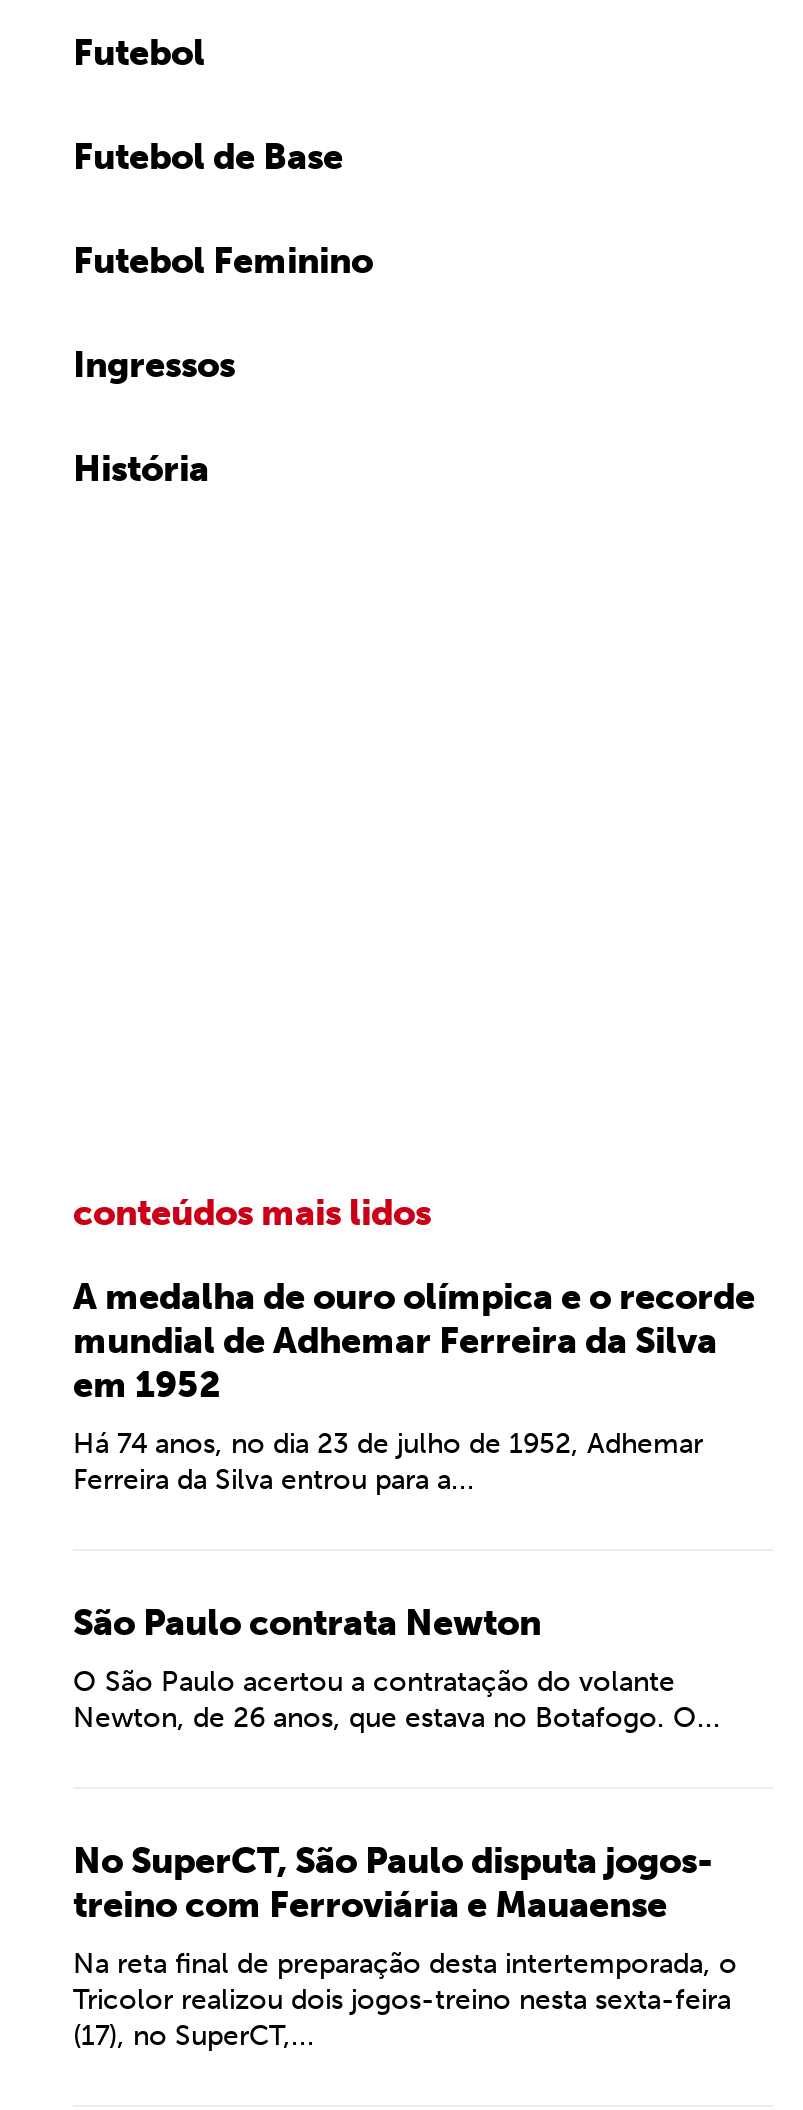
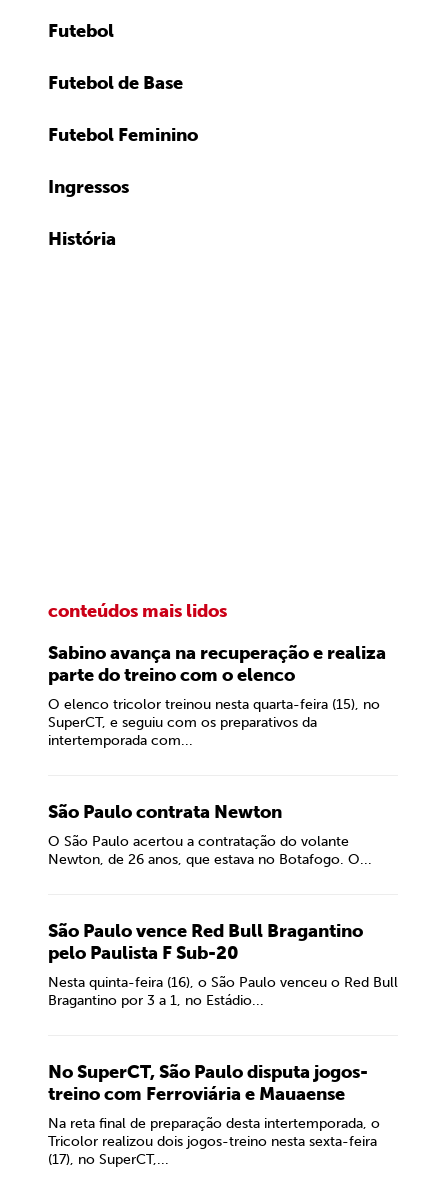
[73,1275,755,1407] A medalha de ouro olímpica e o recorde | mundial de Adhemar Ferreira da Silva | em 1952 -> [48,642,386,686] Sabino avança na recuperação e realiza | parte do treino com o elenco
[73,1427,703,1497] Há 74 anos, no dia 23 de julho de 1952, Adhemar | Ferreira da Silva entrou para a... -> [48,696,380,749] O elenco tricolor treinou nesta quarta-feira (15), no | SuperCT, e seguiu com os preparativos da | intertemporada com...
none -> [48,920,398,1009] São Paulo vence Red Bull Bragantino | pelo Paulista F Sub-20 | Nesta quinta-feira (16), o São Paulo venceu o Red Bull | Bragantino por 3 a 1, no Estádio...

